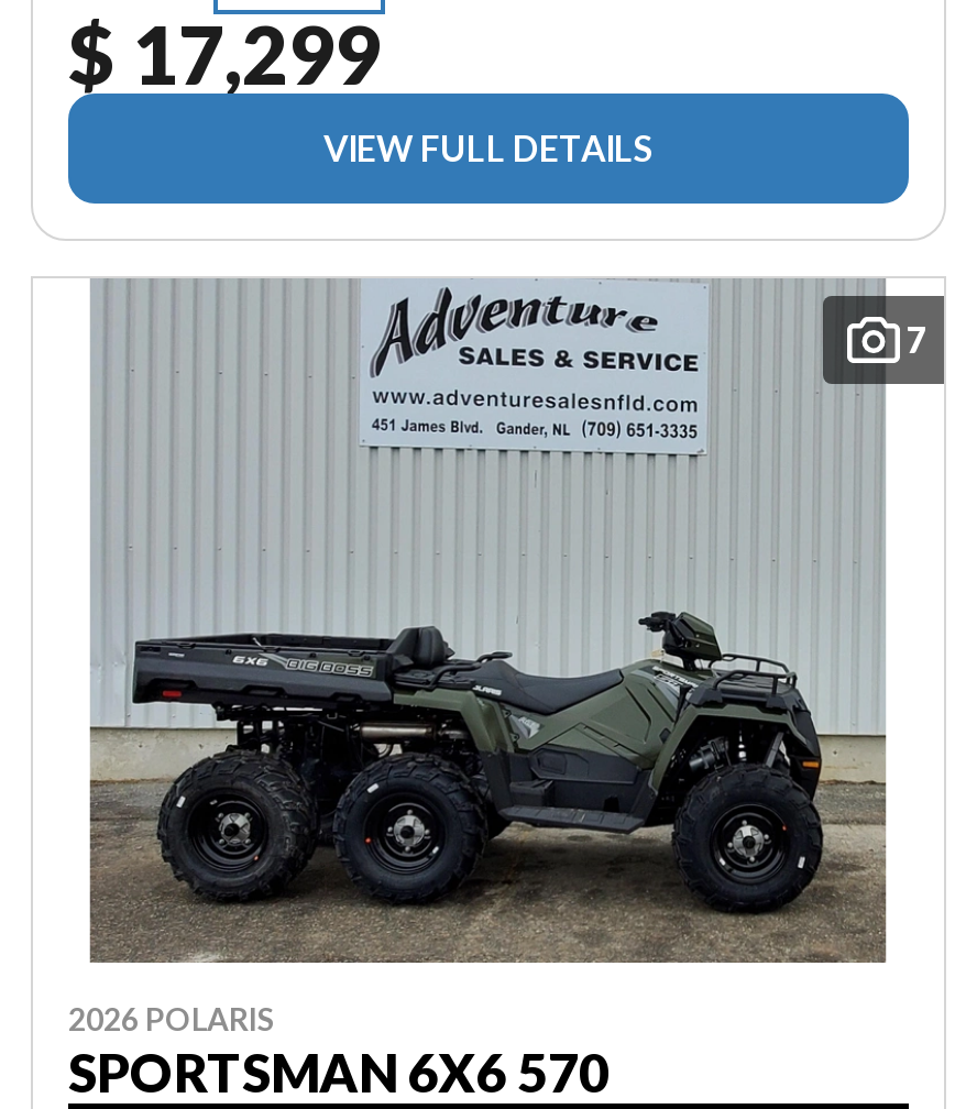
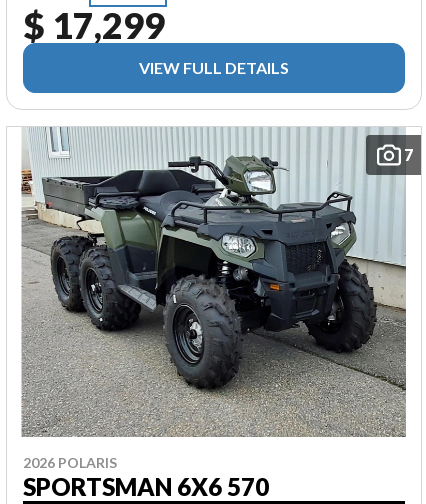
[64,279,911,962] [image] -> [20,127,407,438] [image]

